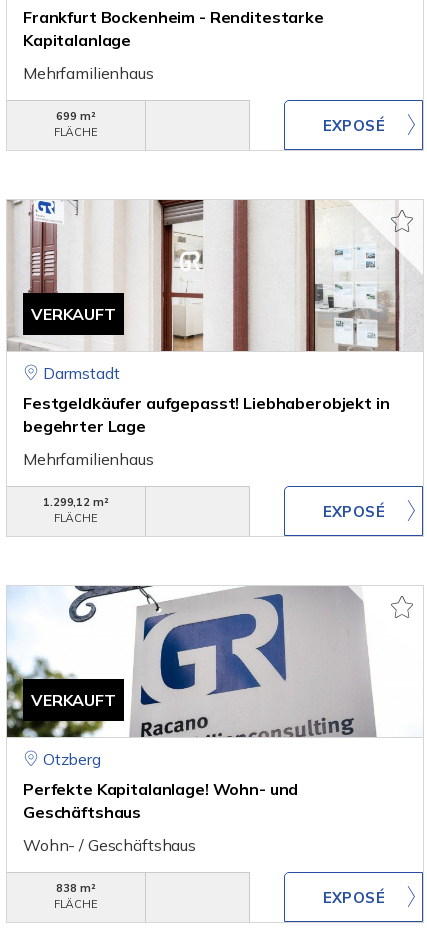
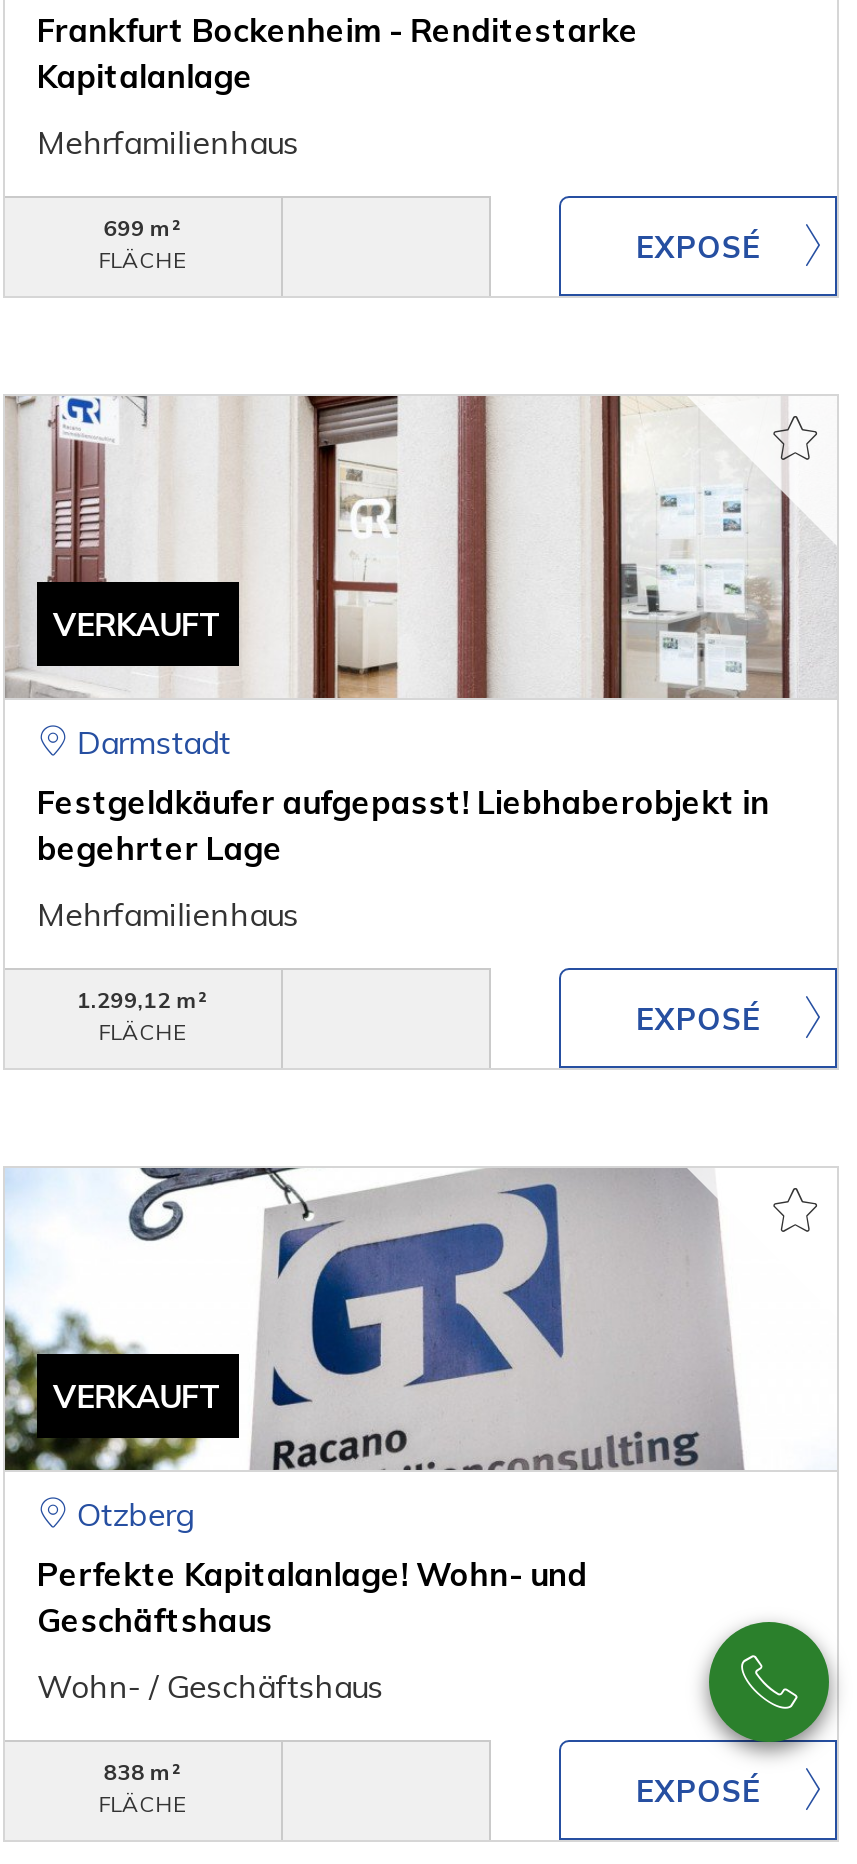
none -> [703,1620,833,1756] [image]

